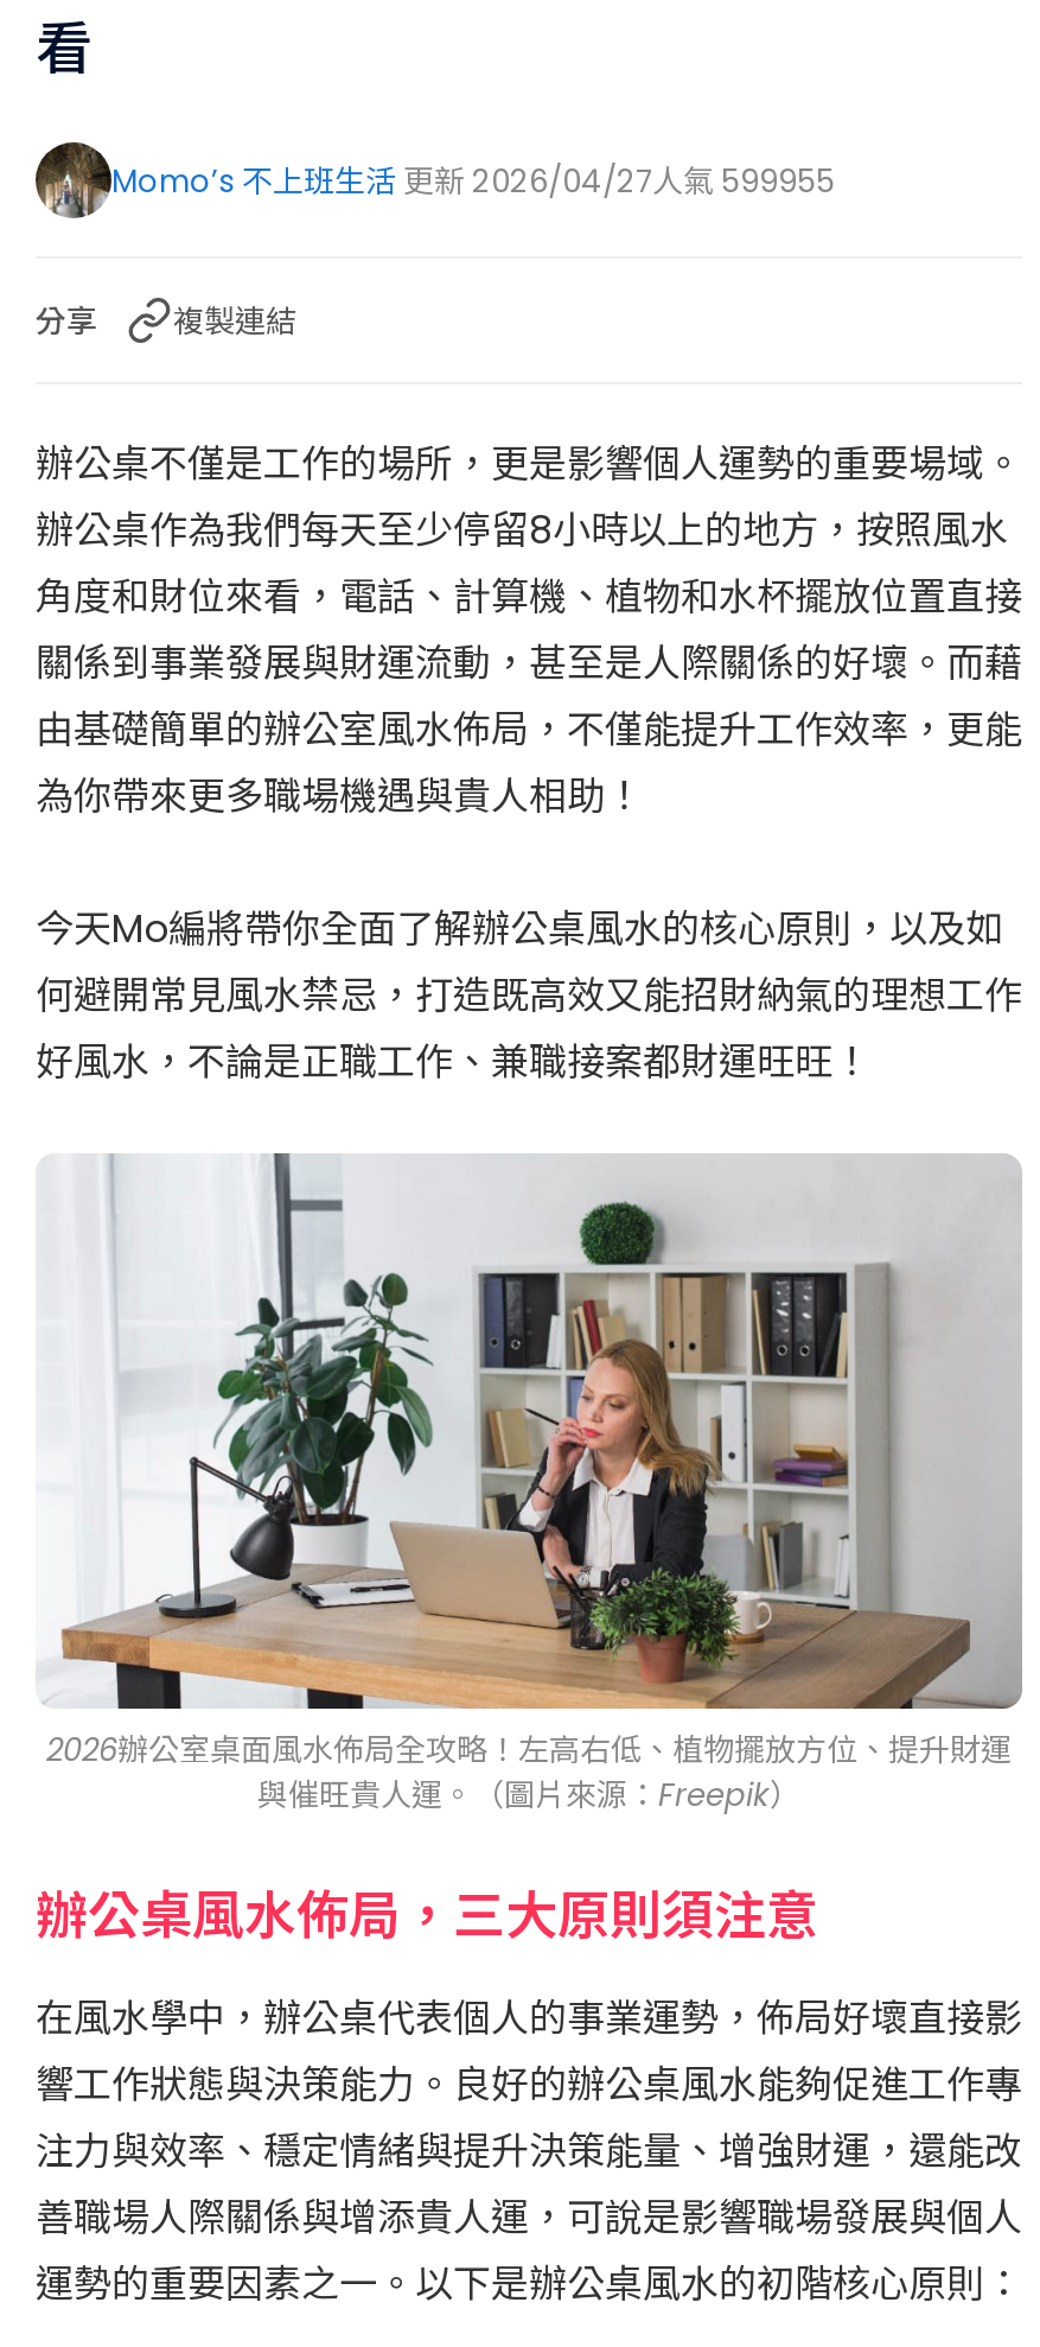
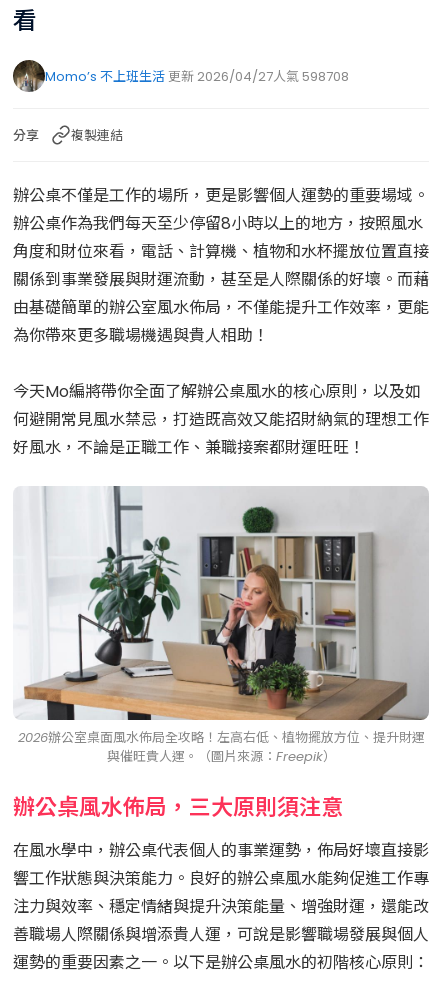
[111,158,835,203] Momo’s 不上班生活 更新 2026/04/27人氣 599955 -> [45,66,349,85] Momo’s 不上班生活 更新 2026/04/27人氣 598708

